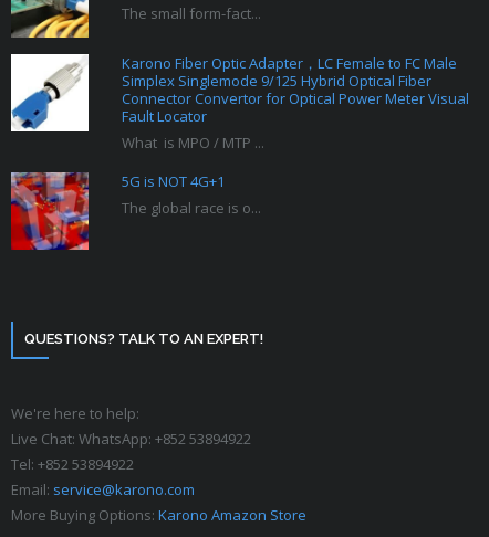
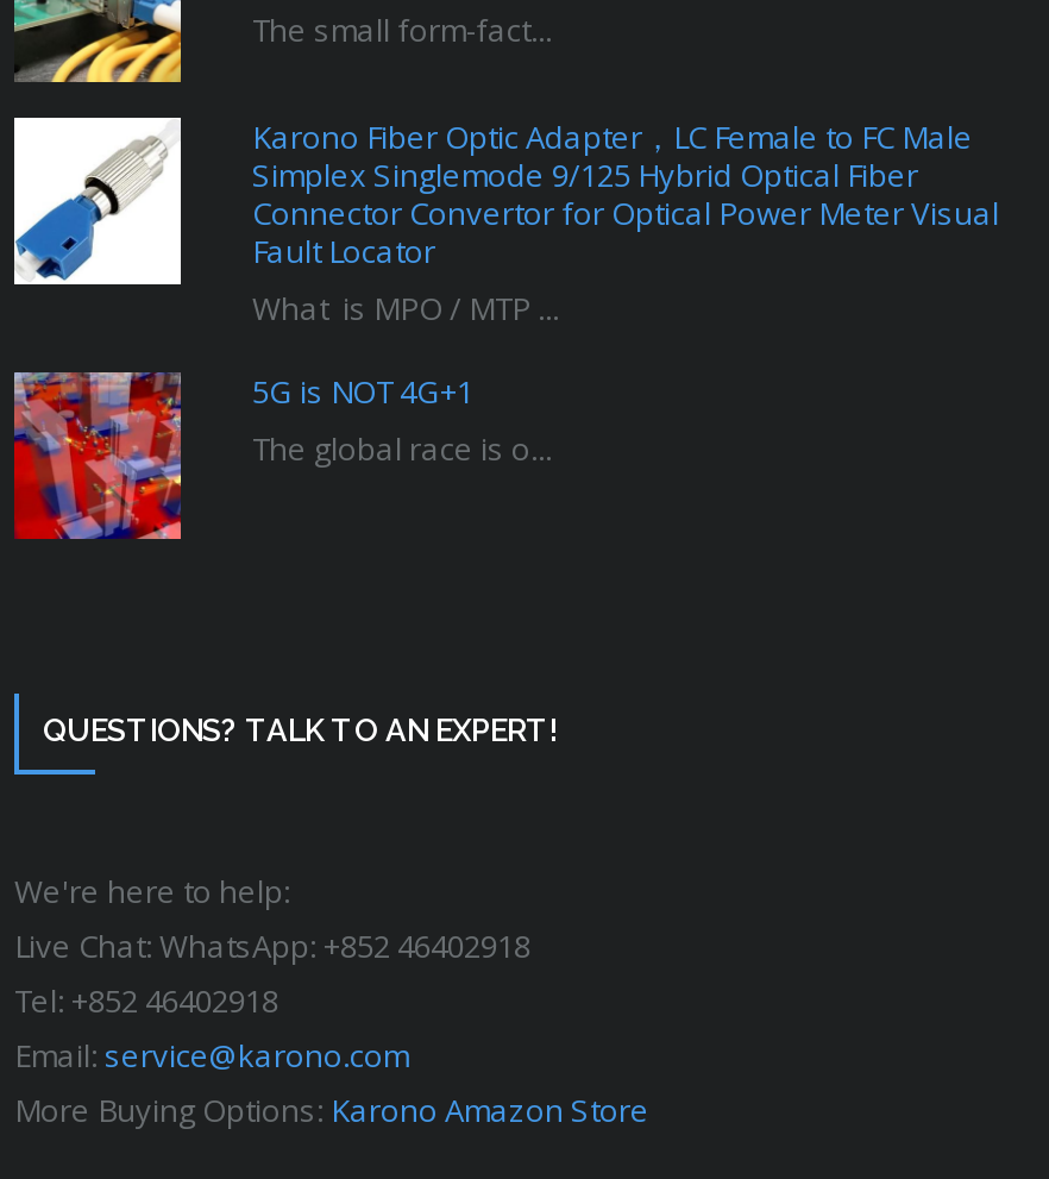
[11,429,251,449] Live Chat: WhatsApp: +852 53894922 -> [14,923,530,966] Live Chat: WhatsApp: +852 46402918
[11,454,134,474] Tel: +852 53894922 -> [14,978,278,1021] Tel: +852 46402918

